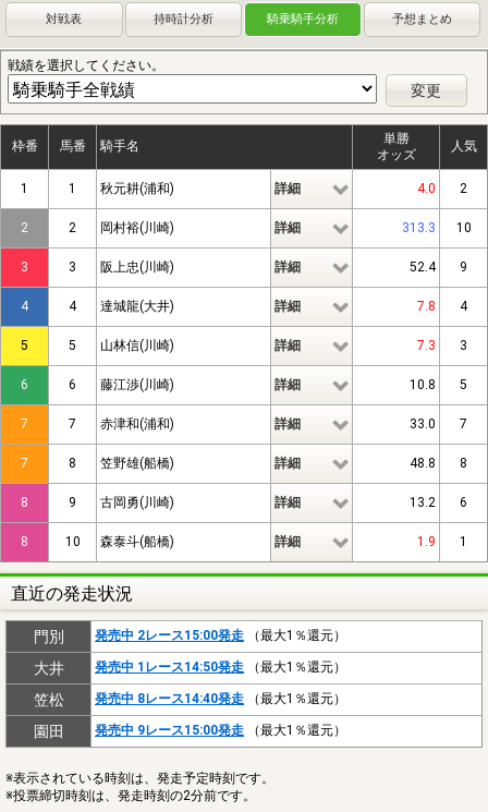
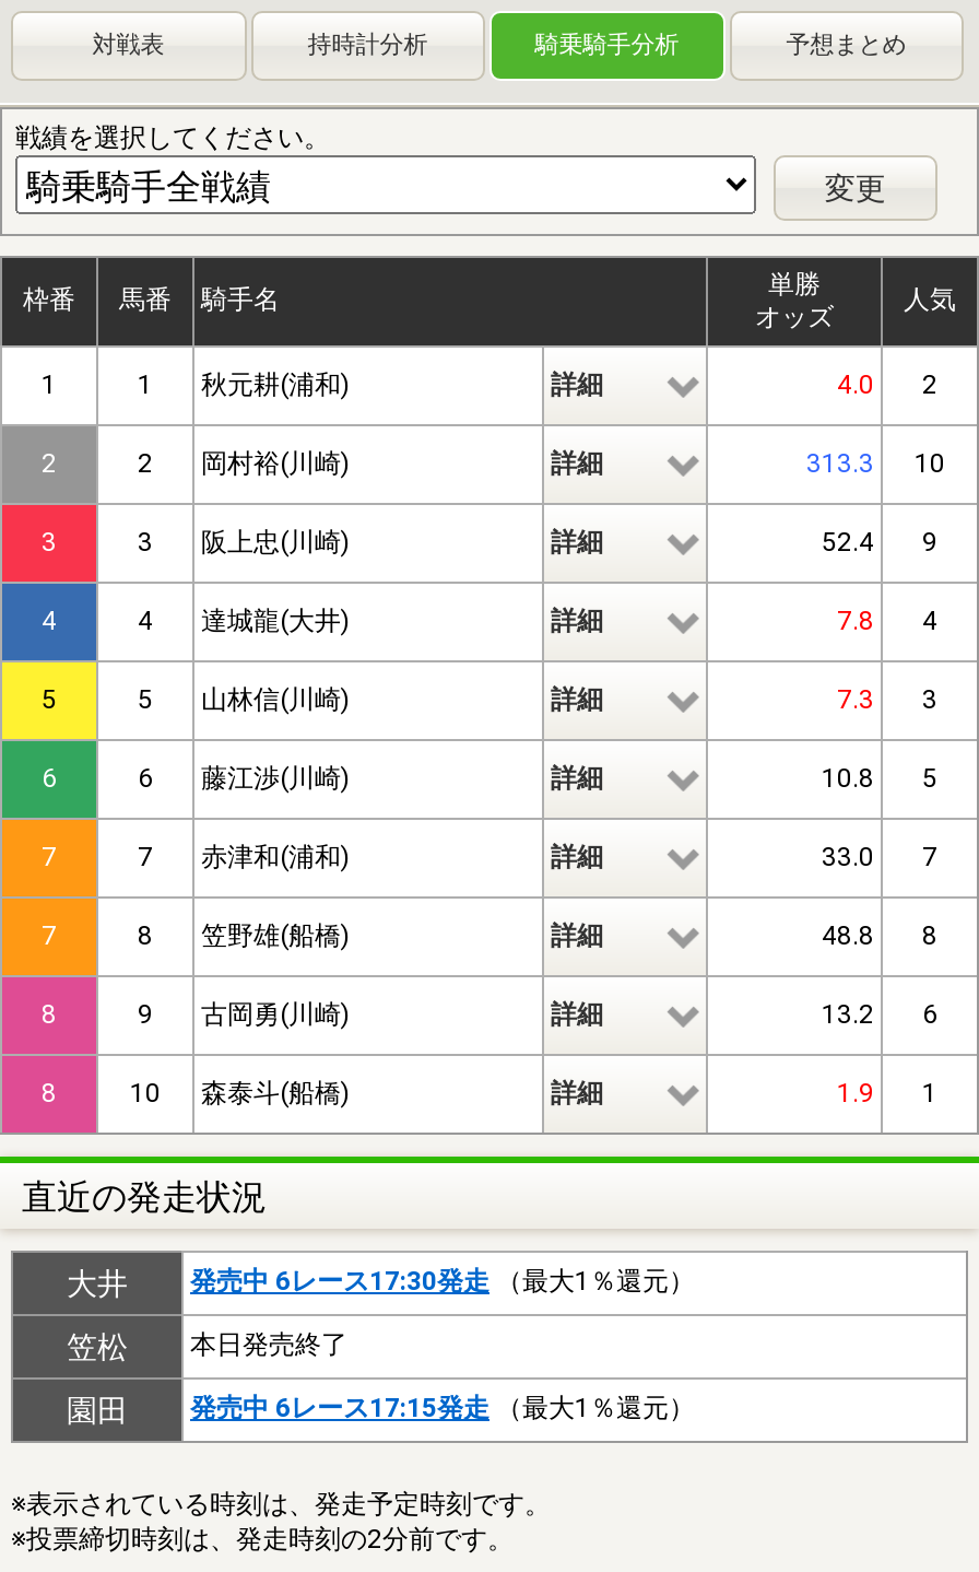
[33,628,346,645] 門別 | 発売中 2レース15:00発走（最大1％還元） -> none
[95,659,346,674] 発売中 1レース14:50発走（最大1％還元） -> [190,1265,695,1296] 発売中 6レース17:30発走（最大1％還元）
[95,691,346,706] 発売中 8レース14:40発走（最大1％還元） -> [190,1329,347,1359] 本日発売終了
[95,722,346,738] 発売中 9レース15:00発走（最大1％還元） -> [190,1392,695,1423] 発売中 6レース17:15発走（最大1％還元）

